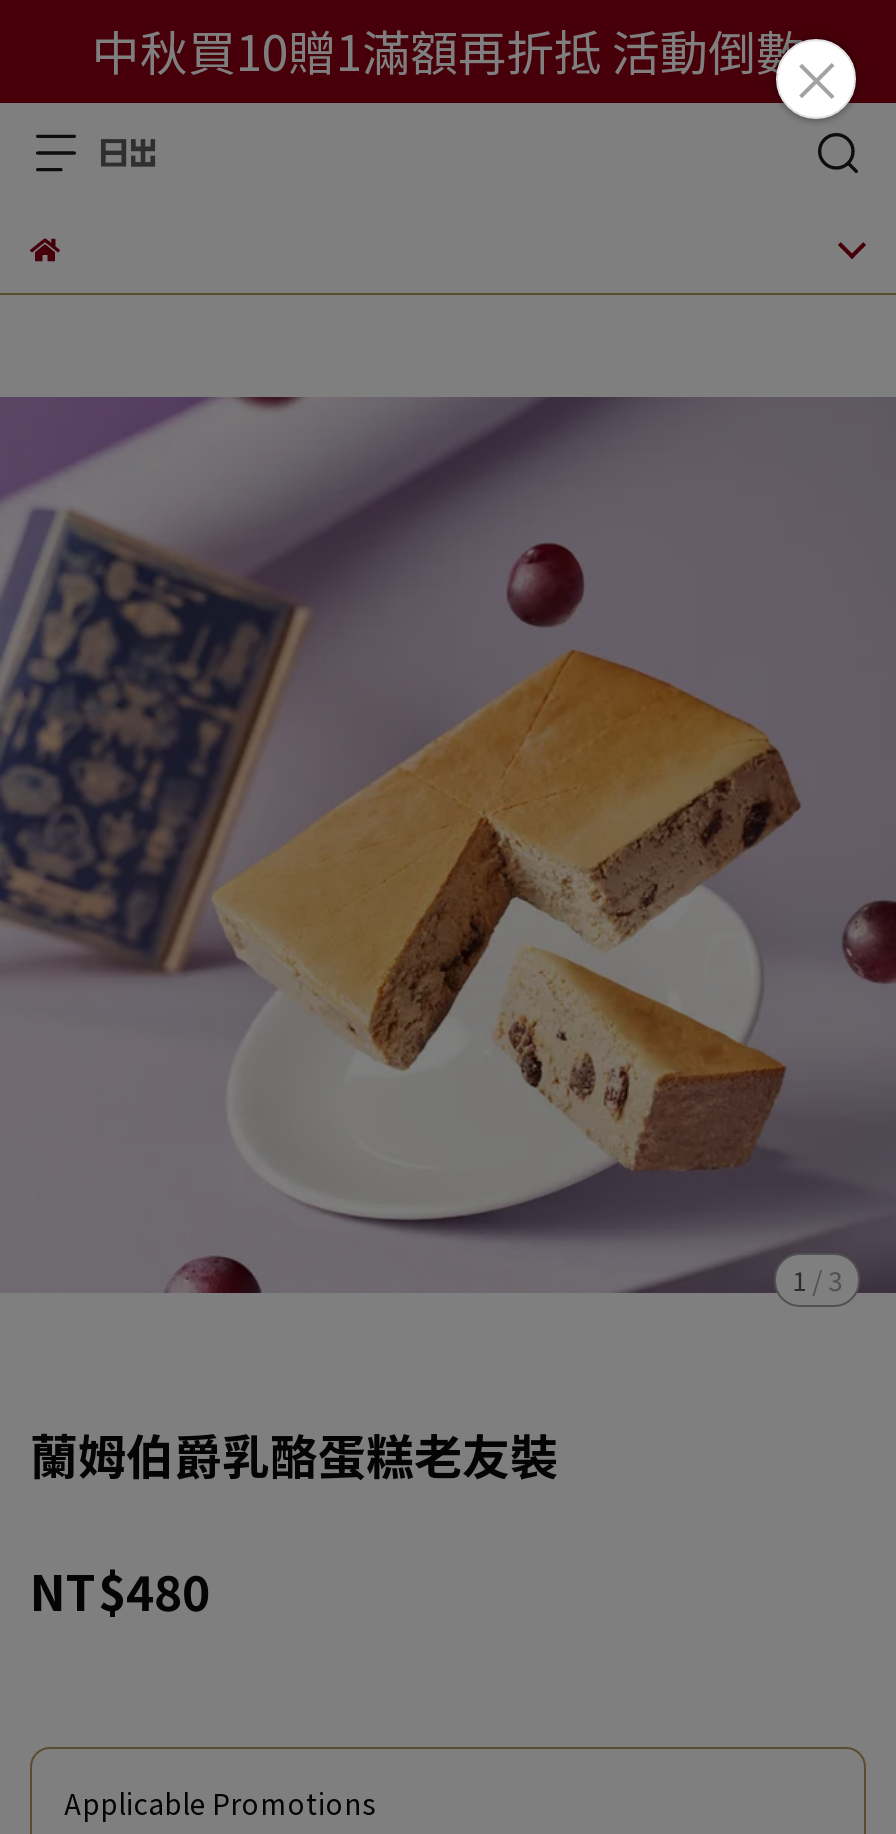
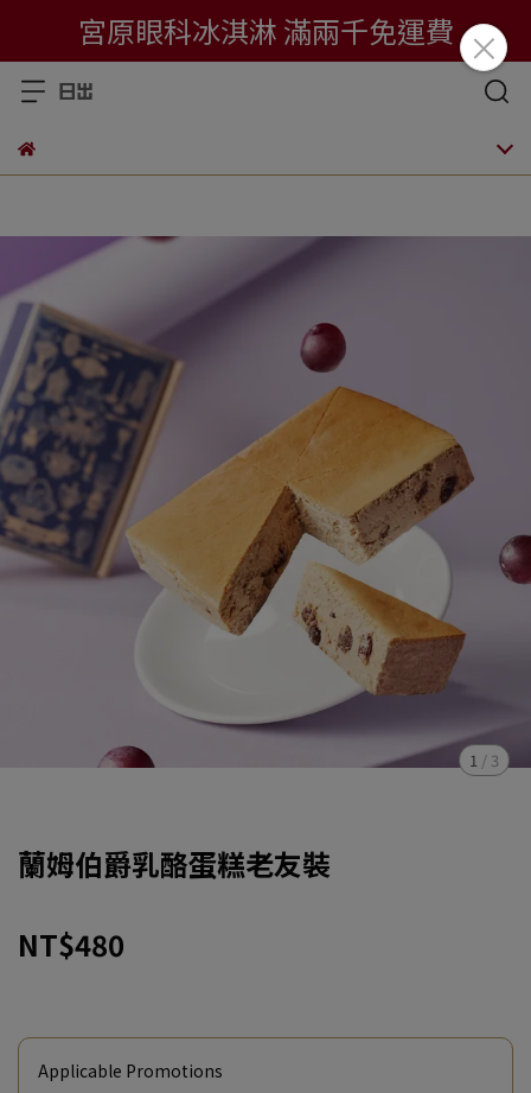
[92,15,804,85] 中秋買10贈1滿額再折抵 活動倒數 -> [78,9,453,51] 宮原眼科冰淇淋 滿兩千免運費

